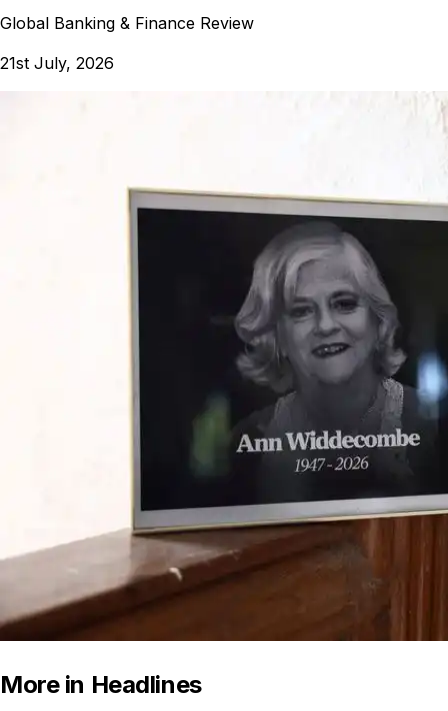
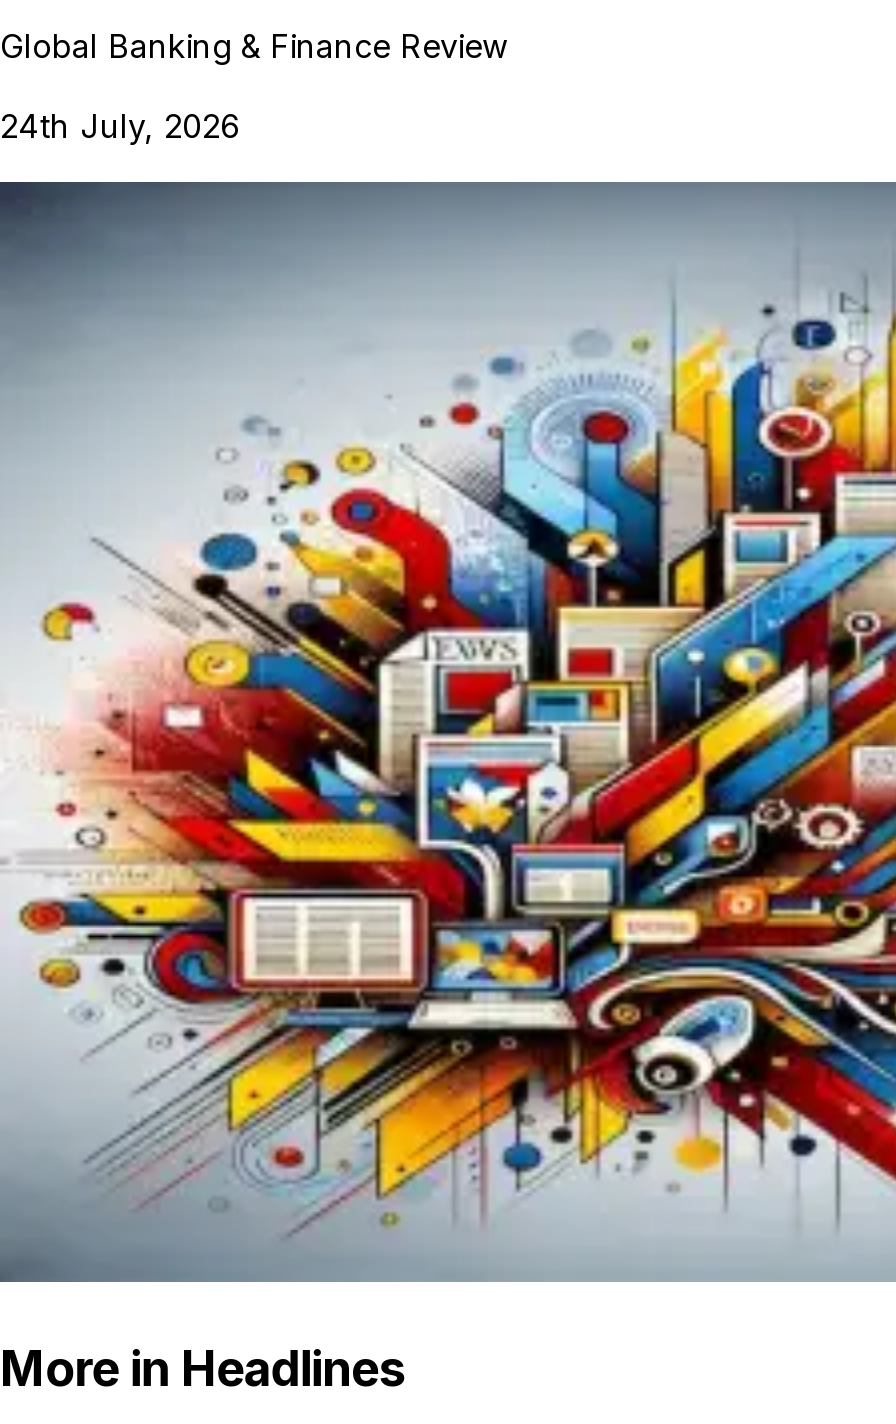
[0,53,114,73] 21st July, 2026 -> [0,106,240,146] 24th July, 2026
[3,91,445,642] [image] -> [6,180,890,1284] [image]

